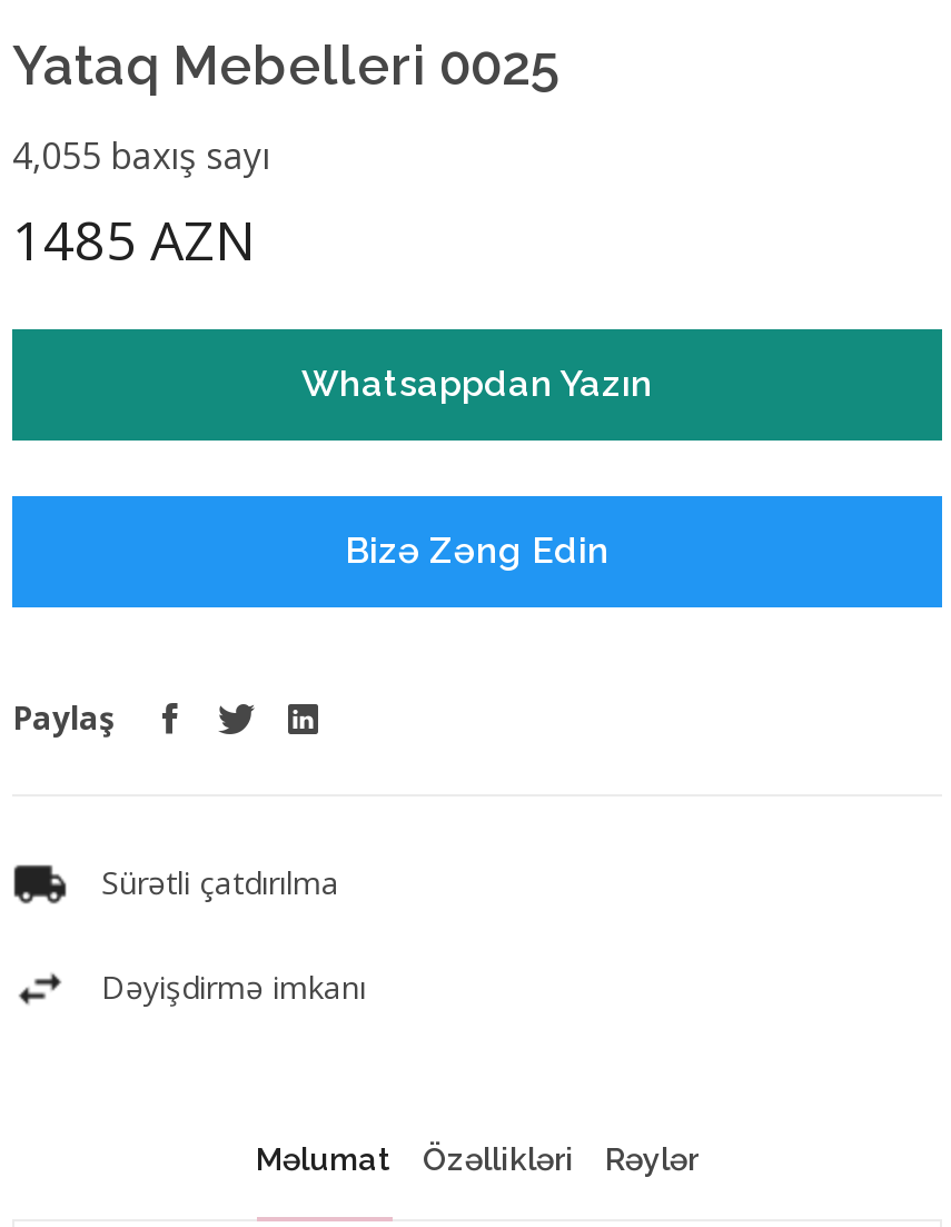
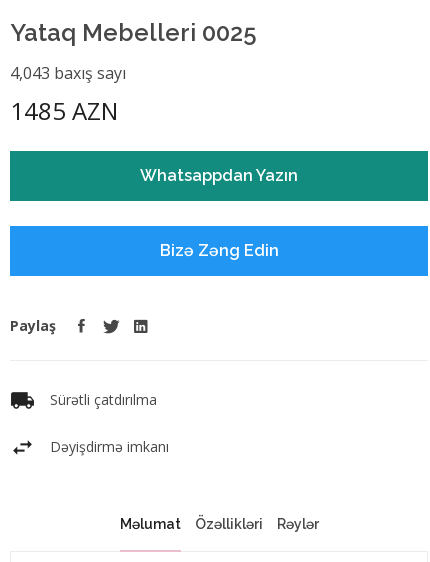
[12,131,270,180] 4,055 baxış sayı -> [10,62,126,84] 4,043 baxış sayı

